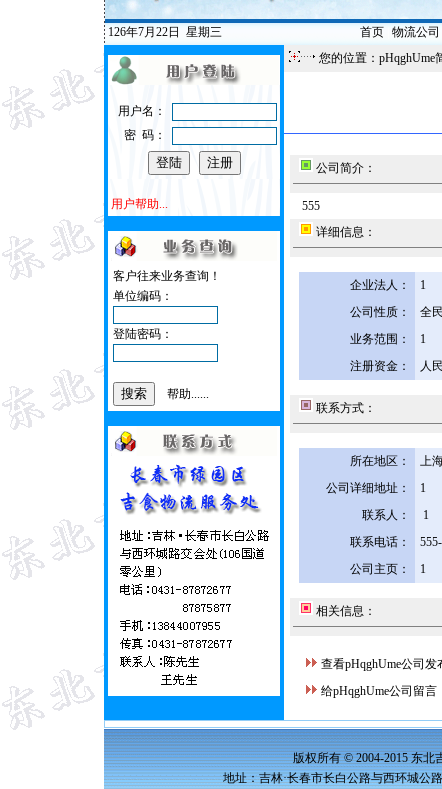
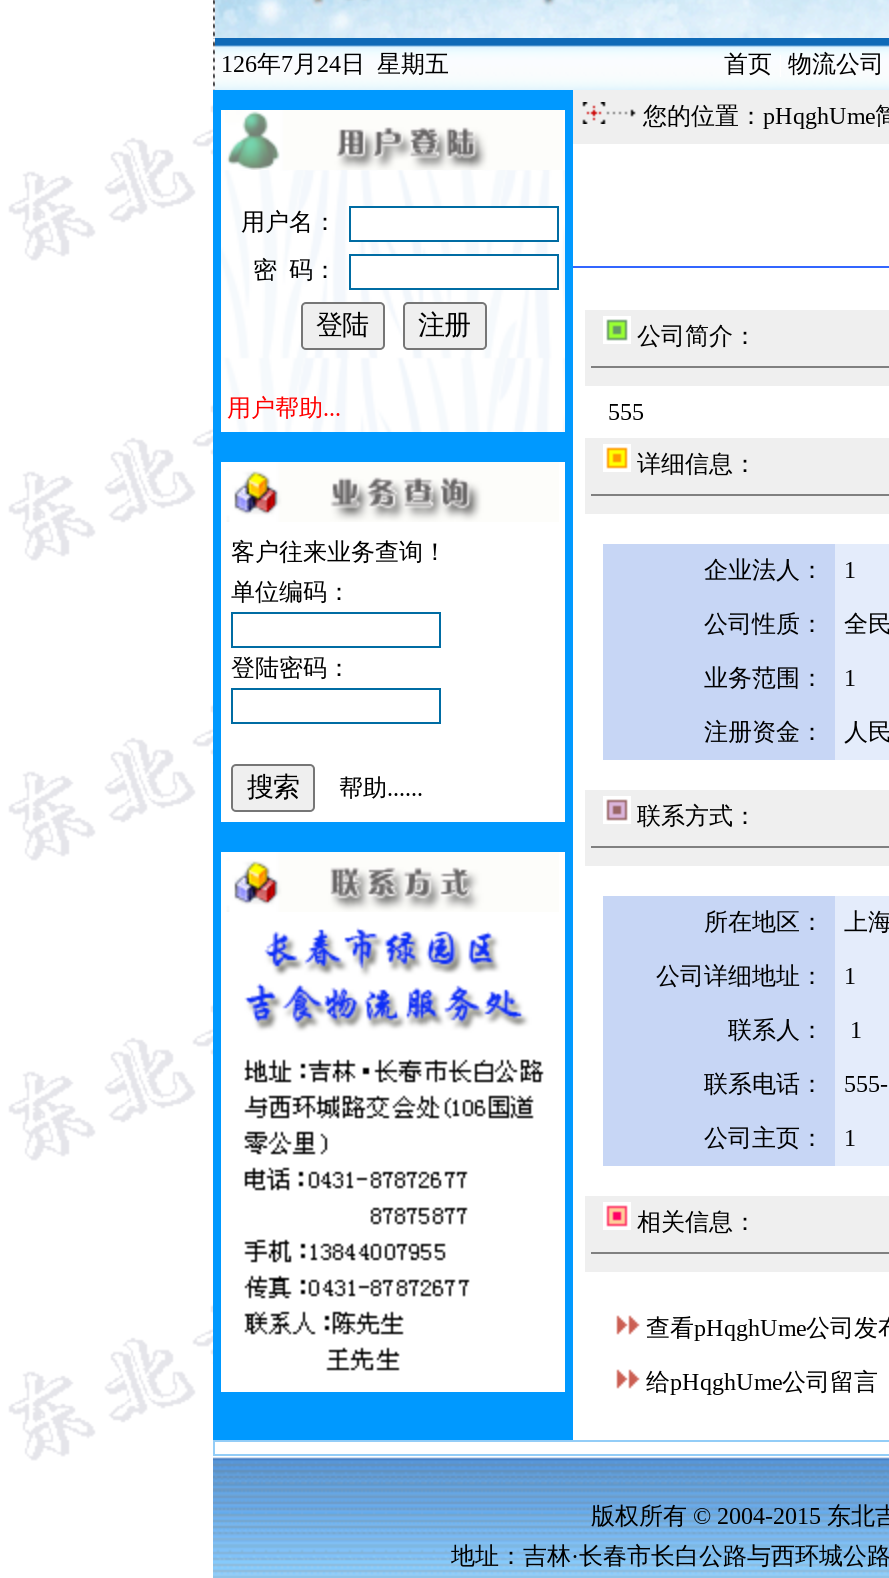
[108,25,222,39] 126年7月22日 星期三 -> [221,50,449,78] 126年7月24日 星期五

